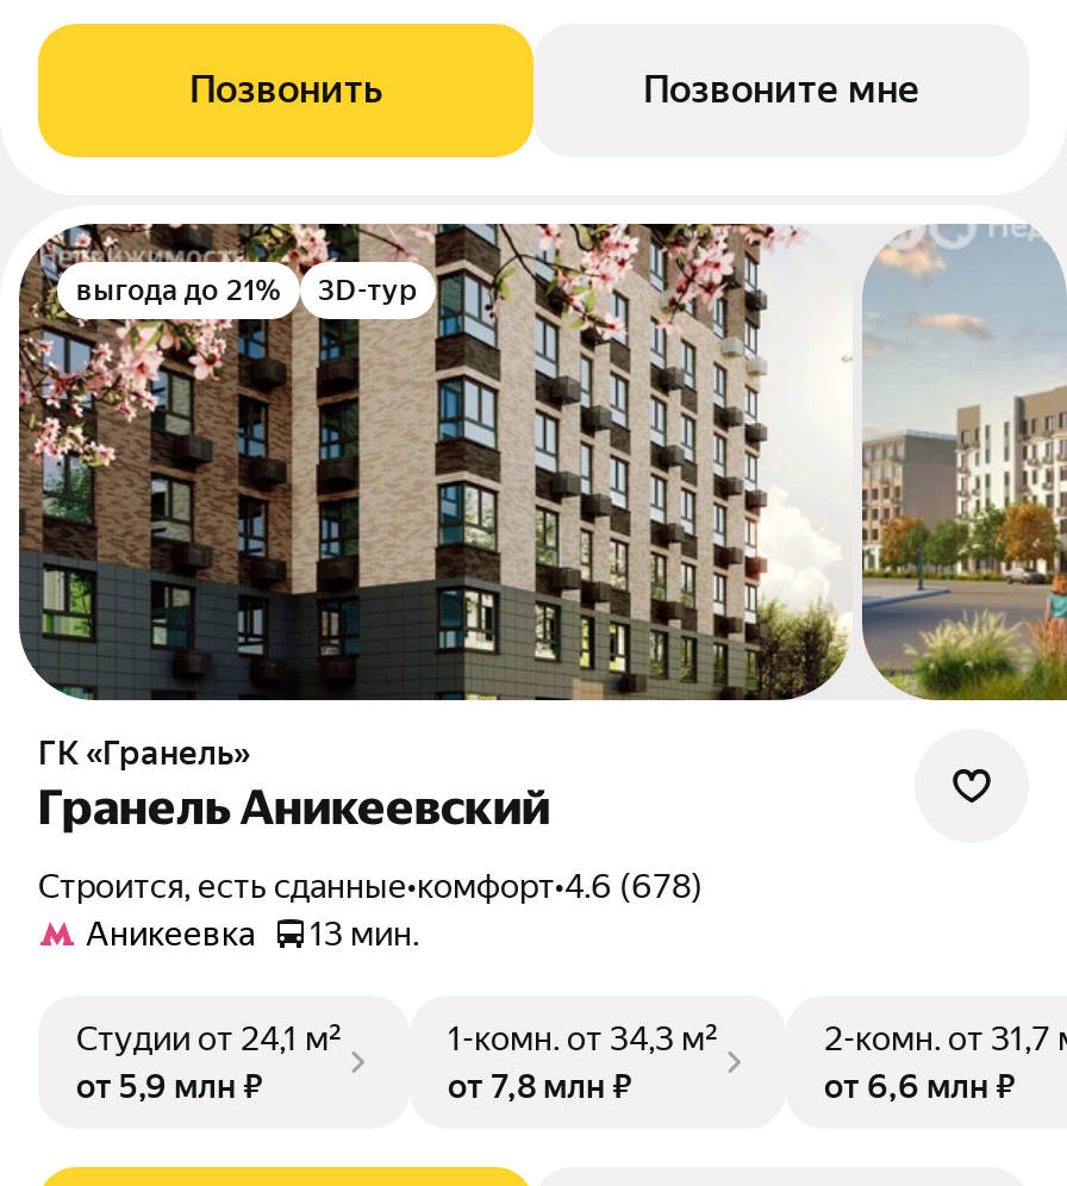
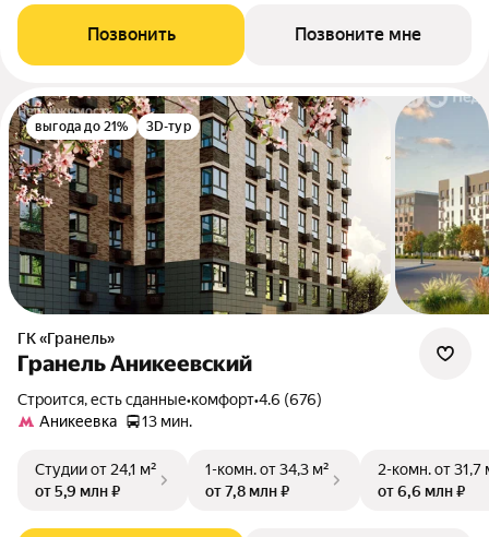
[60,867,703,905] Строится, есть сданные•комфорт•4.6 (678) -> [27,391,322,408] Строится, есть сданные•комфорт•4.6 (676)

